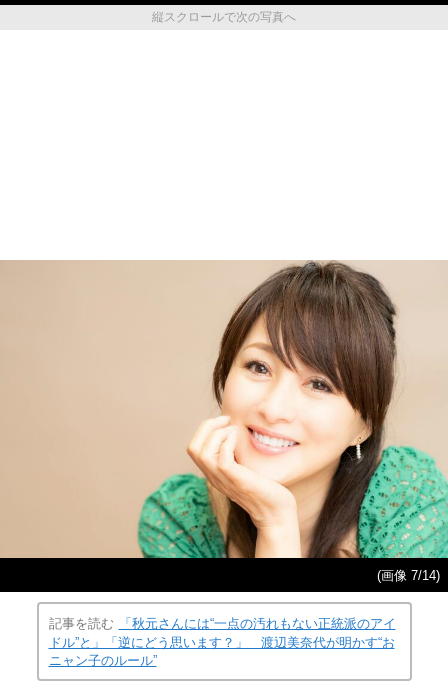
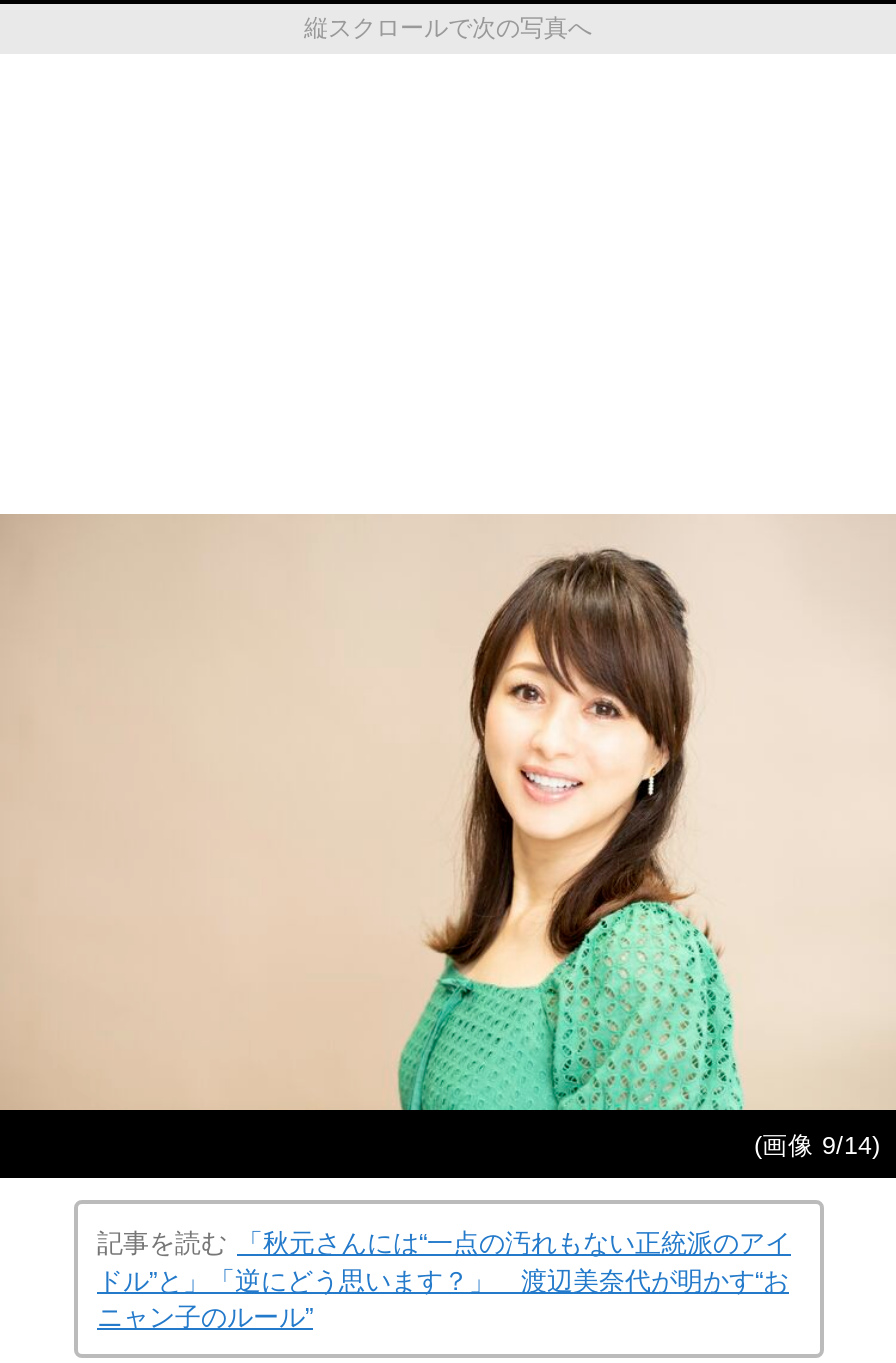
[96,261,445,582] [image] | (画像 7/14) -> [6,519,890,1160] [image] | (画像 9/14)

